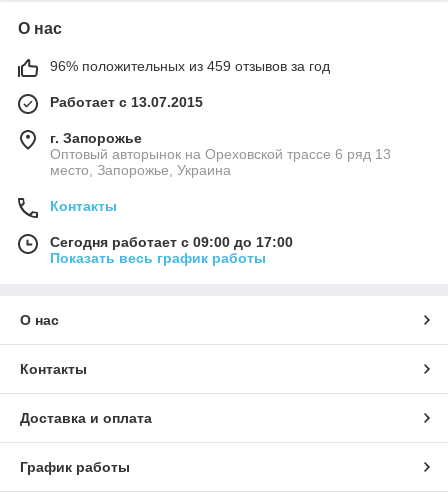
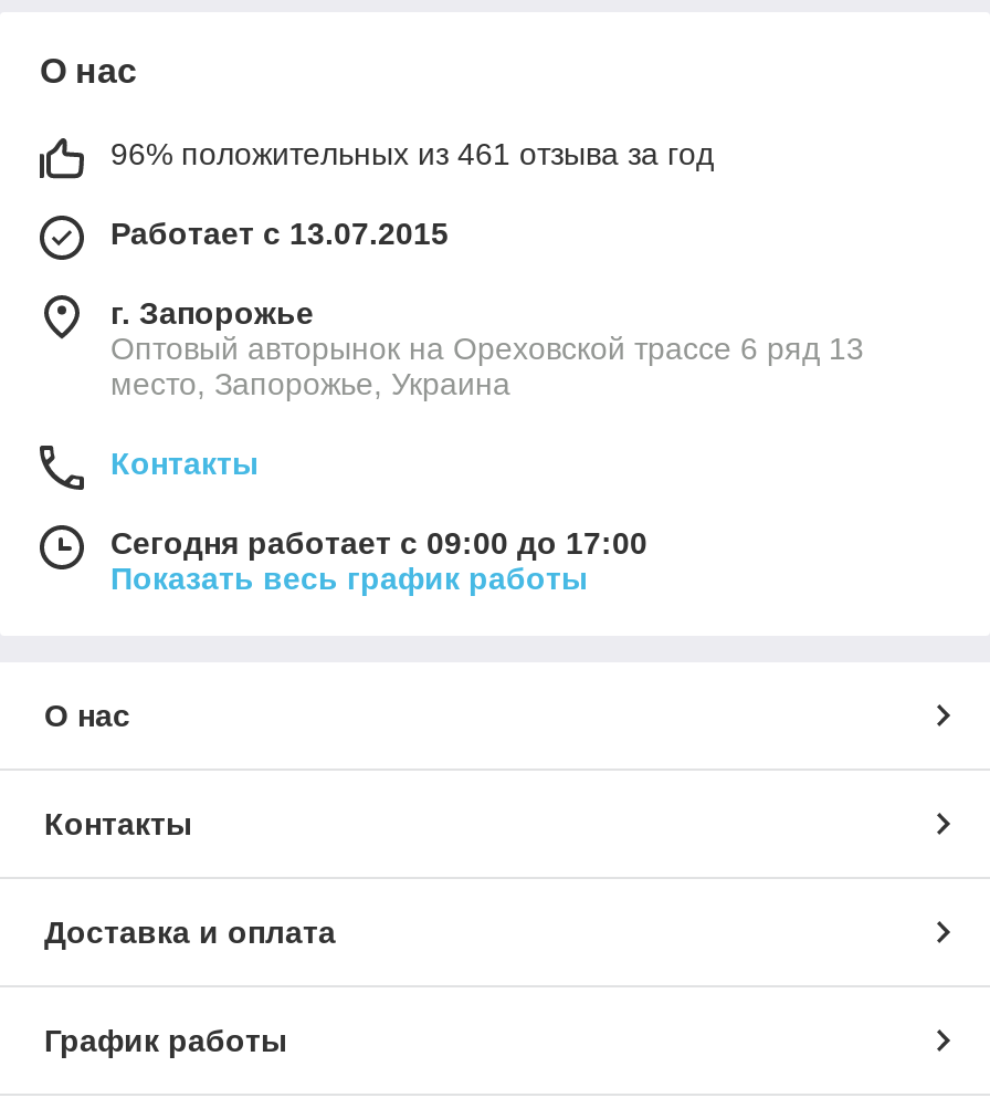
[50,58,330,74] 96% положительных из 459 отзывов за год -> [110,136,714,171] 96% положительных из 461 отзыва за год

